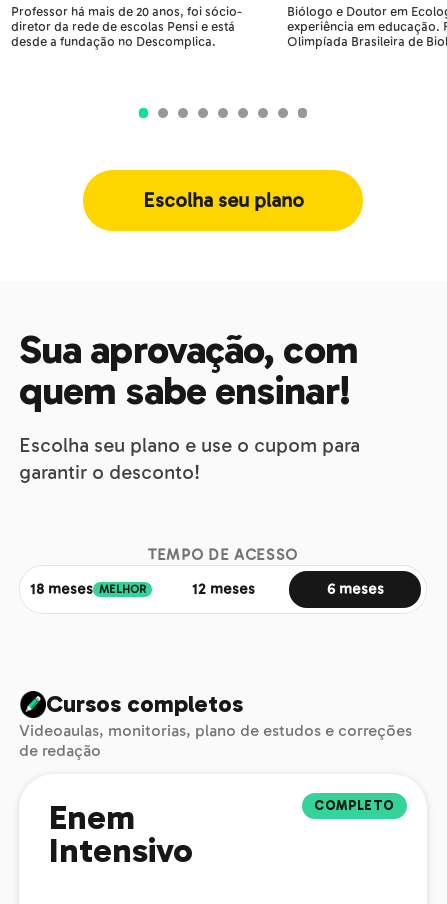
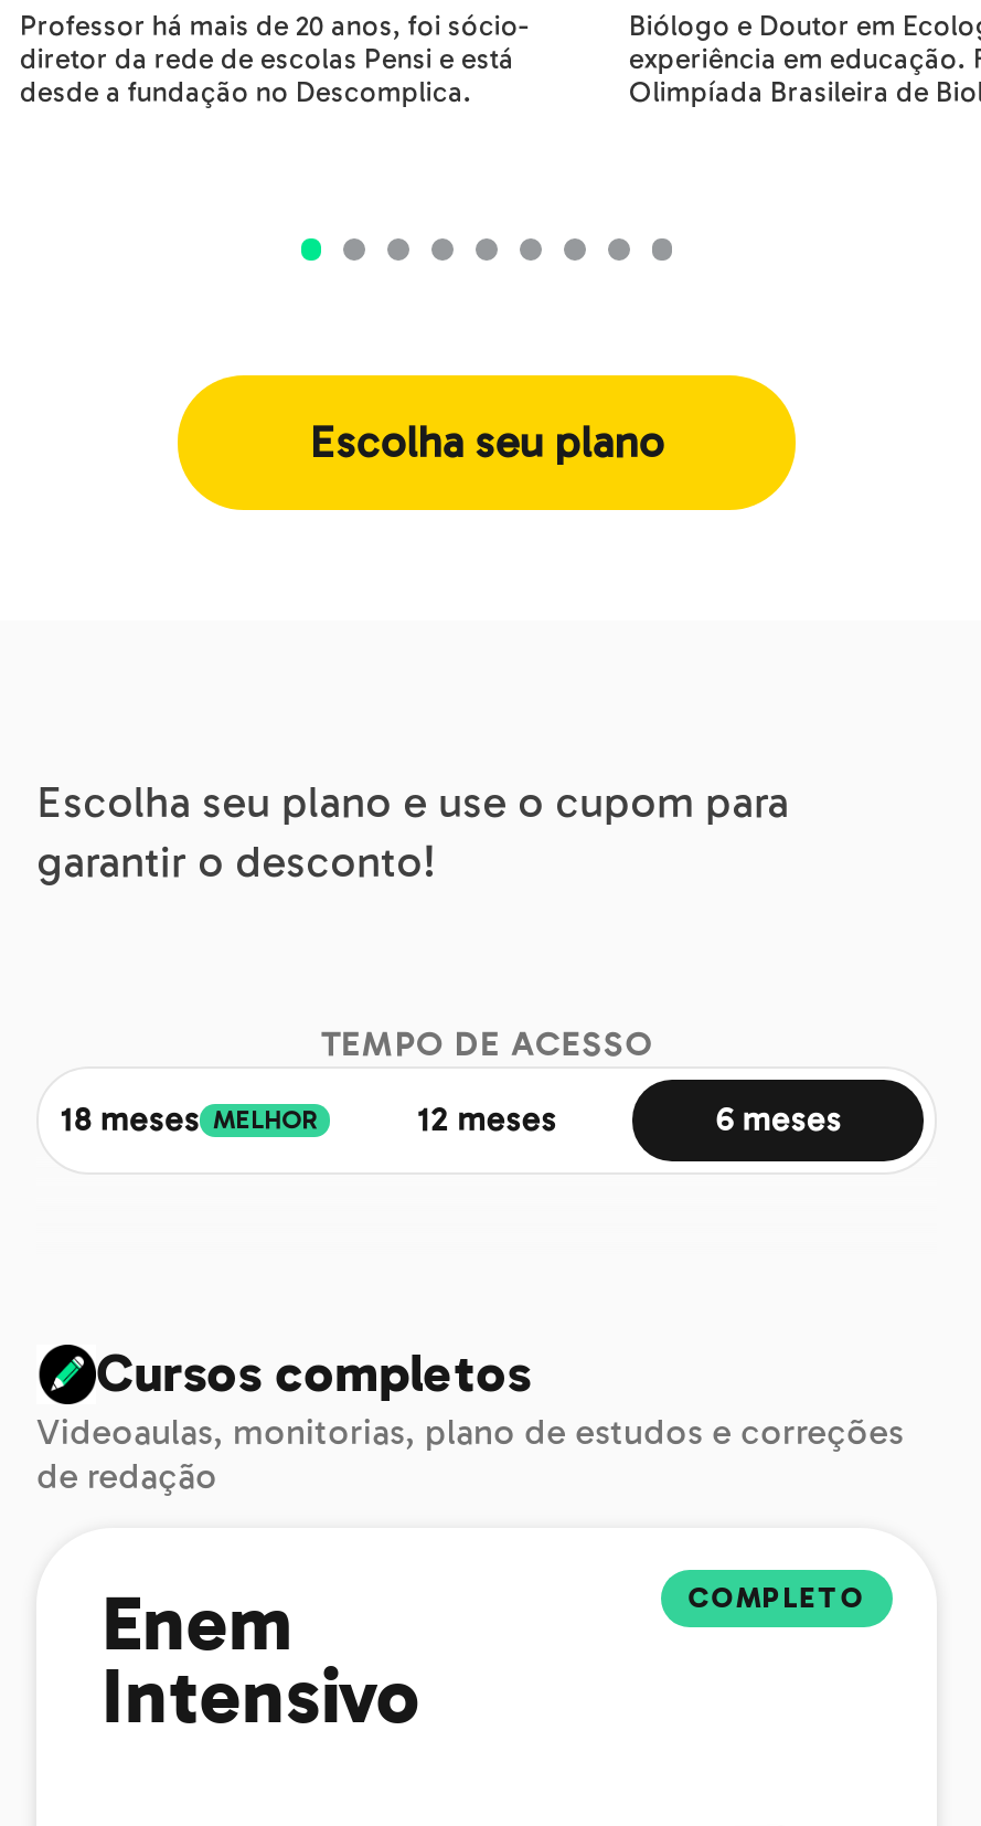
[19,327,358,415] Sua aprovação, com | quem sabe ensinar! -> none

